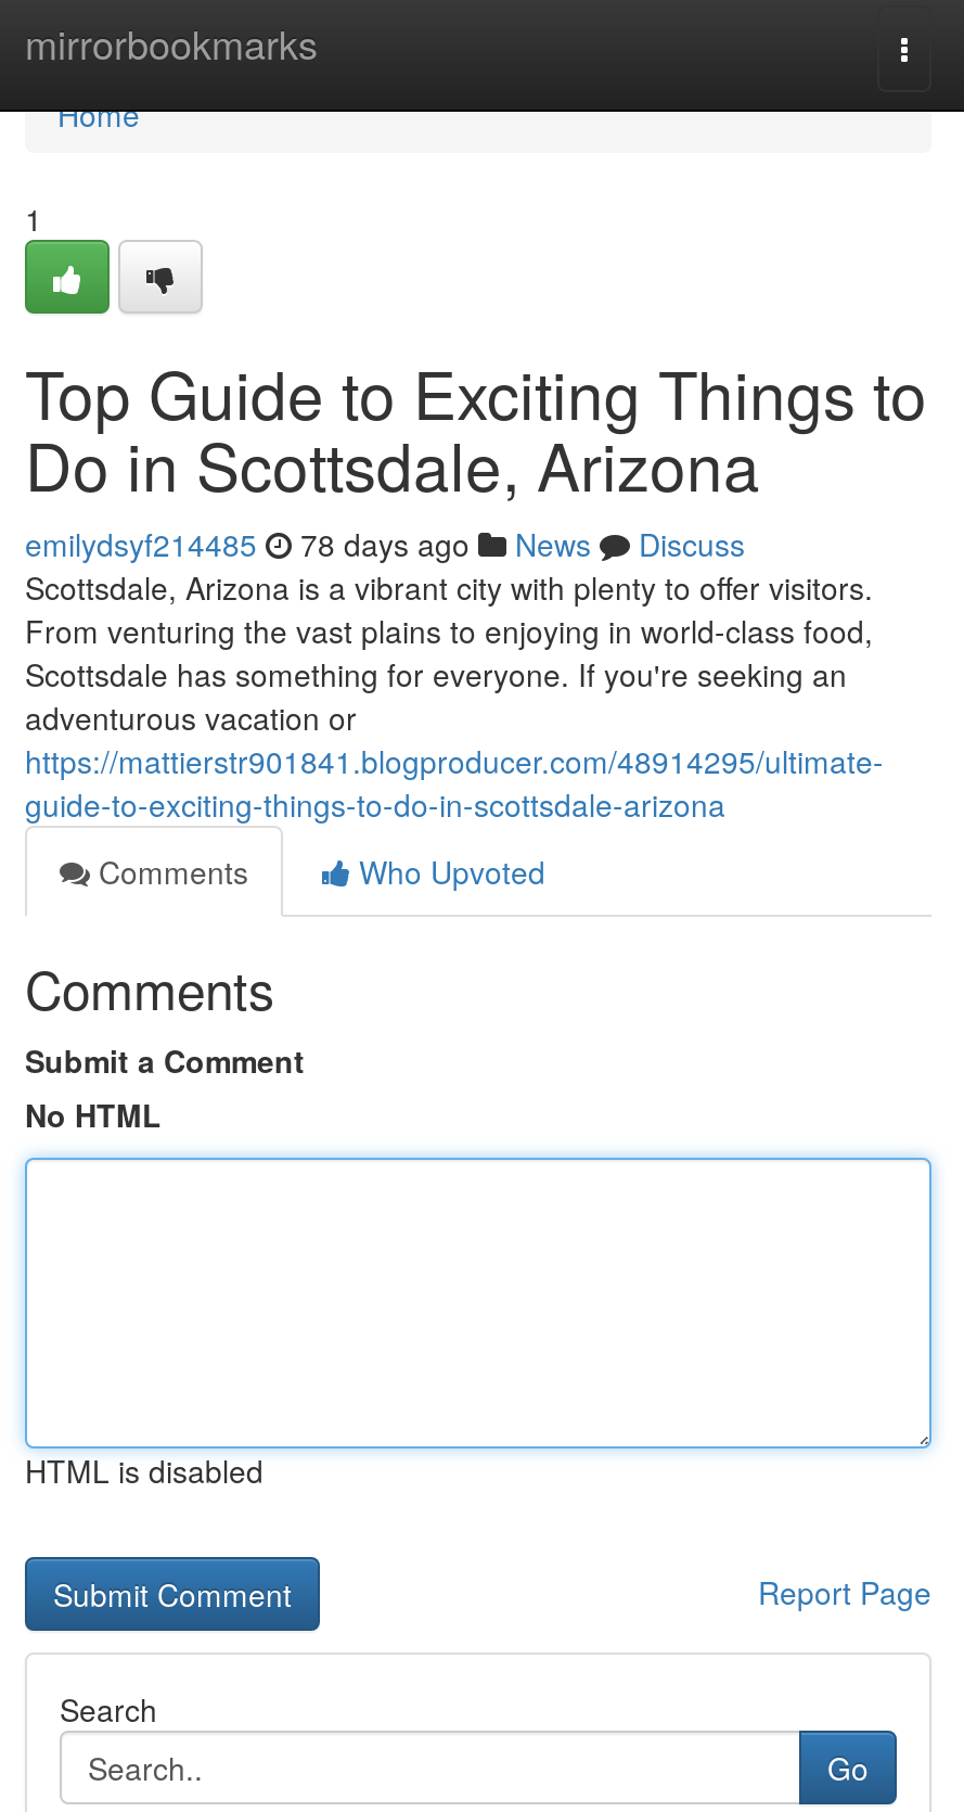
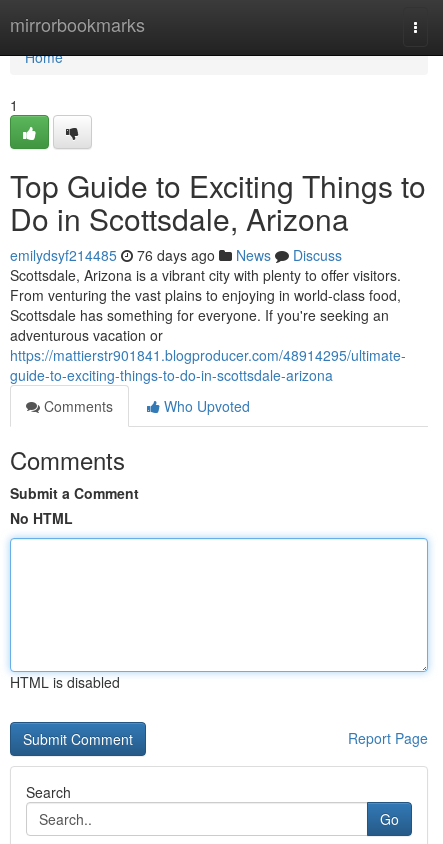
[25,522,745,565] emilydsyf214485 78 days ago News Discuss -> [10,245,342,265] emilydsyf214485 76 days ago News Discuss

